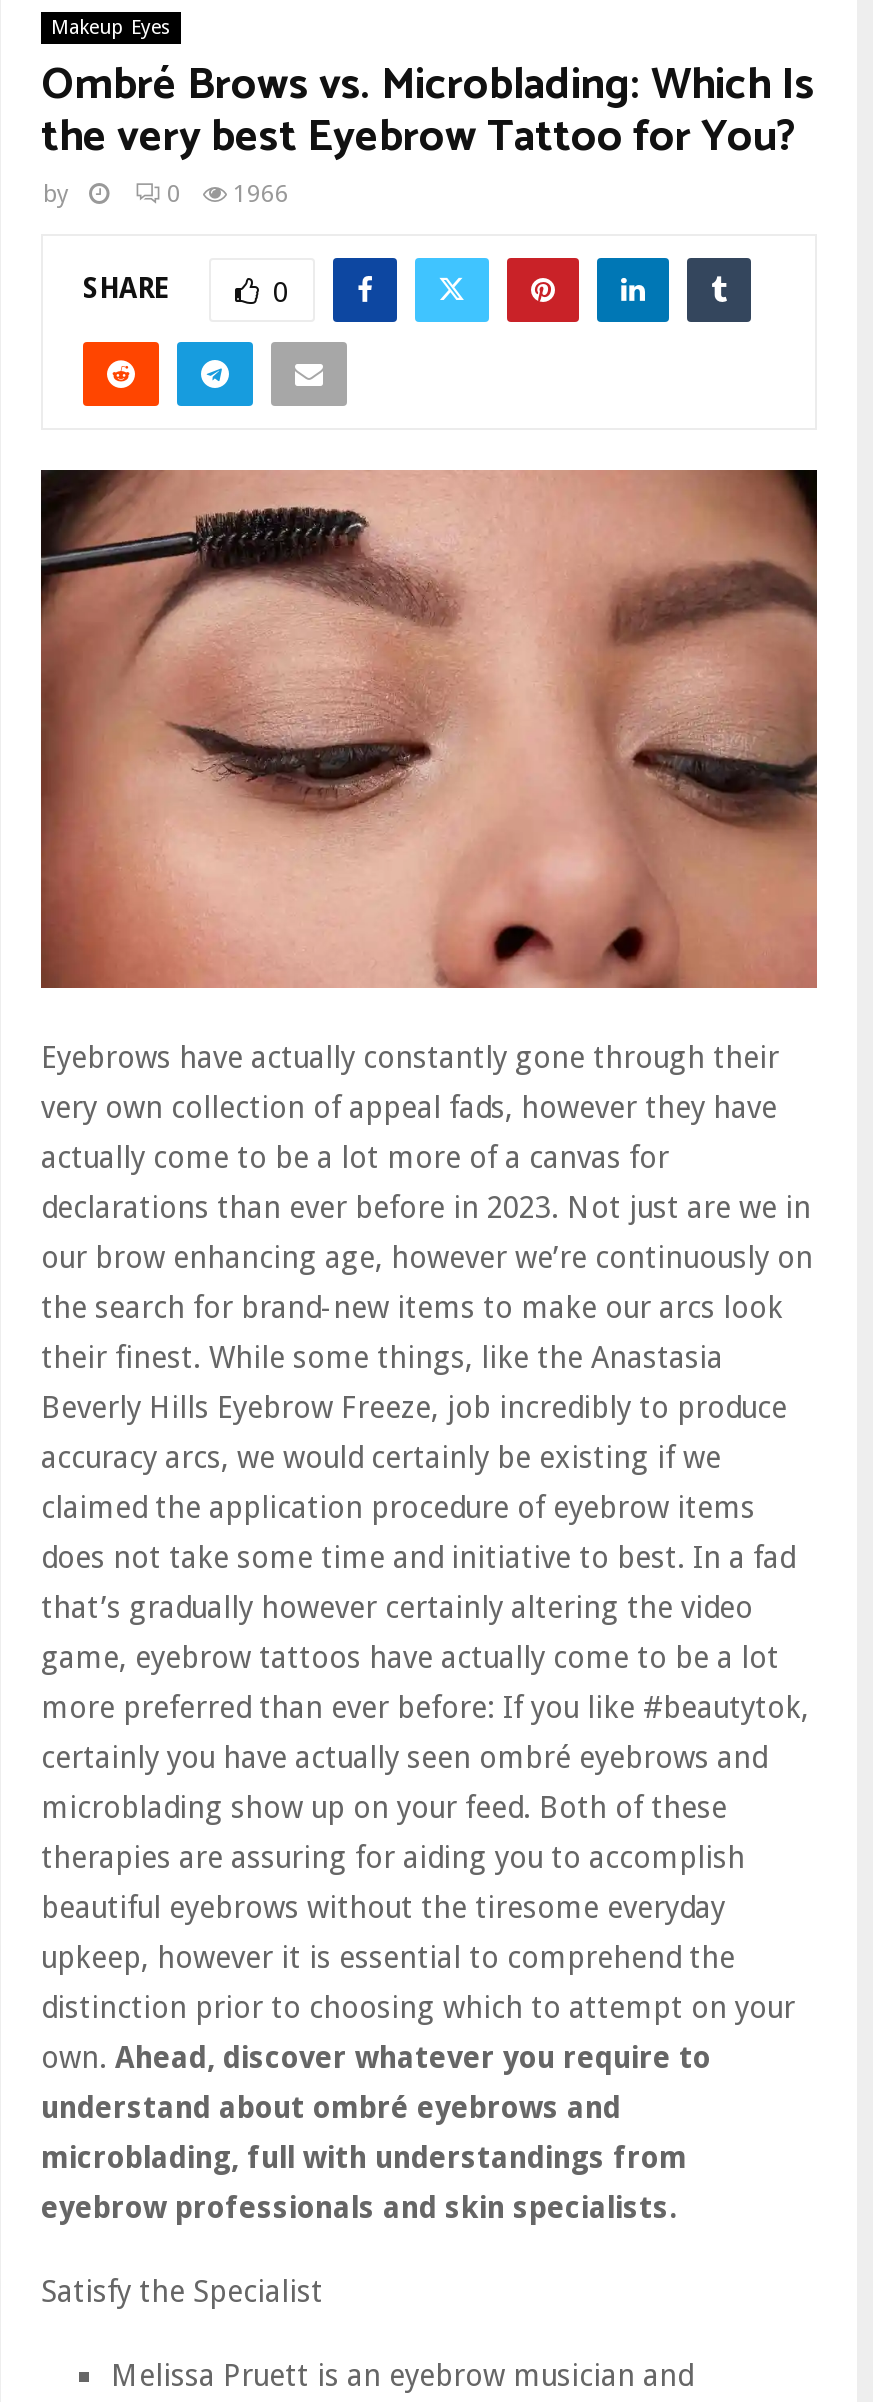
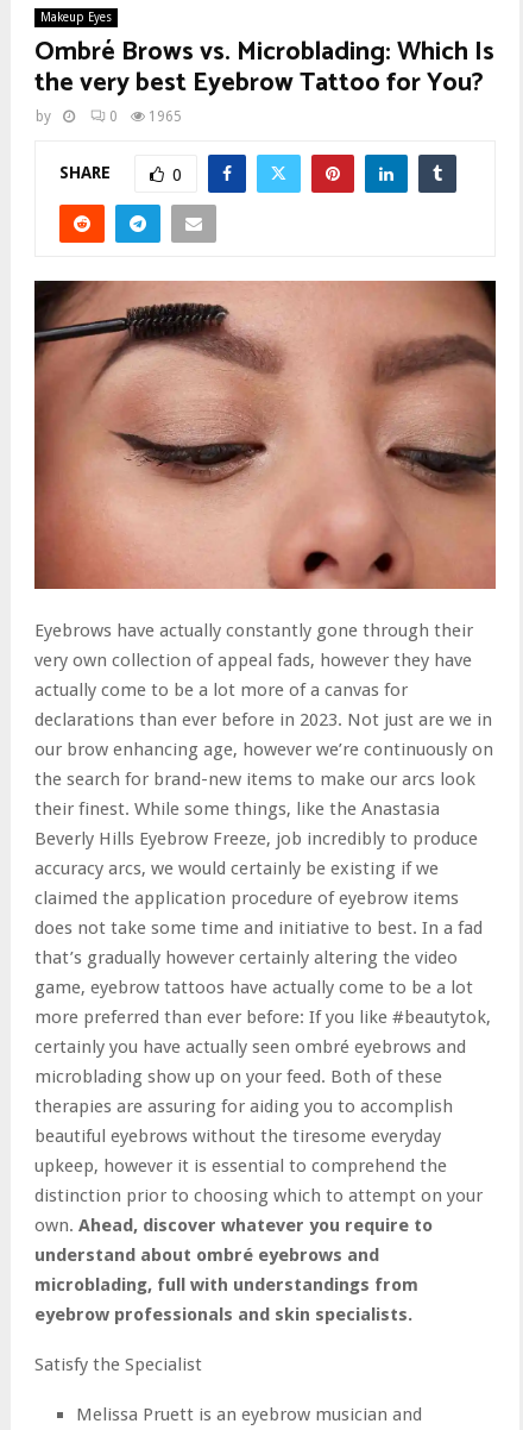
[167,180,289,208] 0 1966 -> [109,108,182,125] 0 1965

